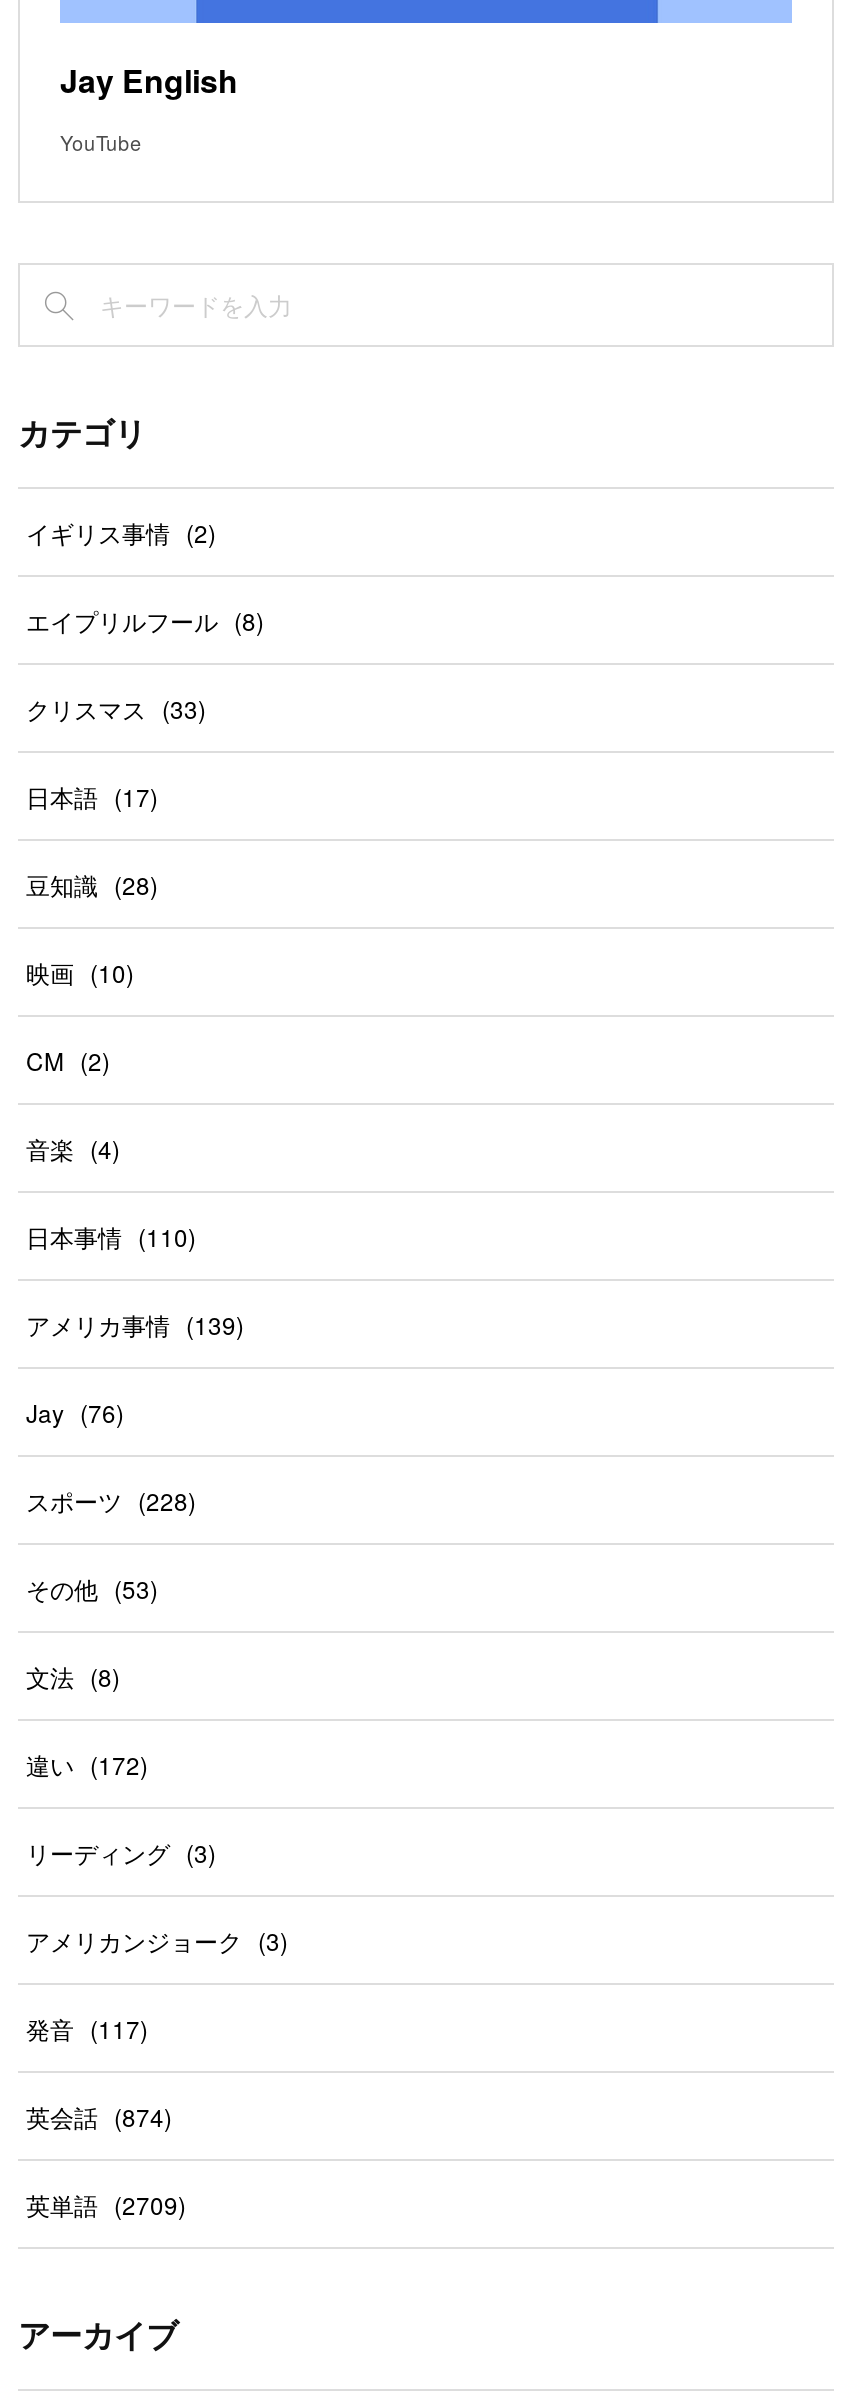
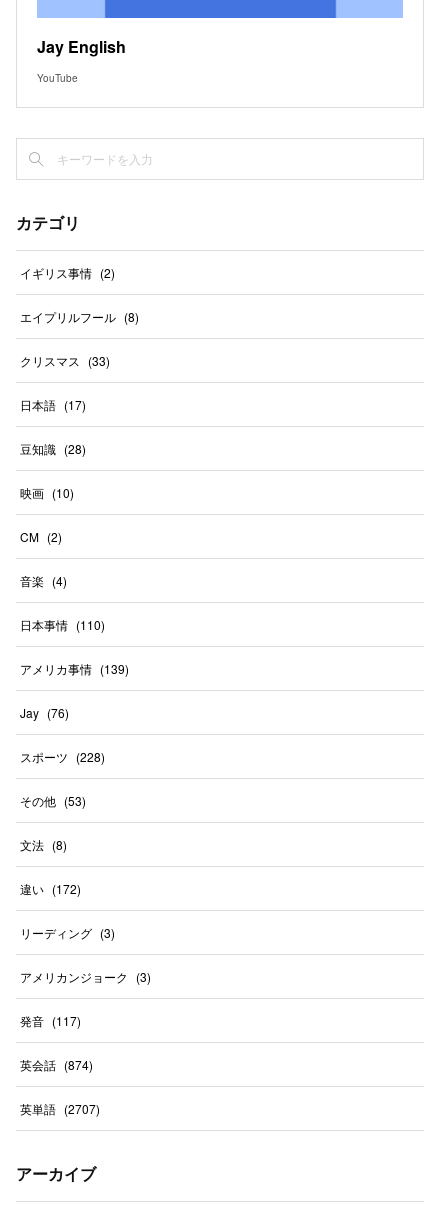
[26,2187,186,2221] 英単語 (2709) -> [20,1100,100,1117] 英単語 (2707)

